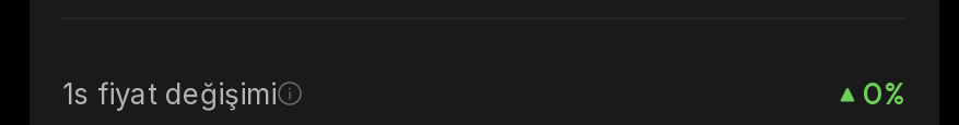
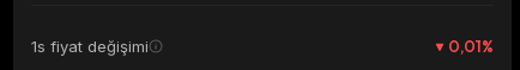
[863,74,907,113] 0% -> [448,36,494,57] 0,01%

